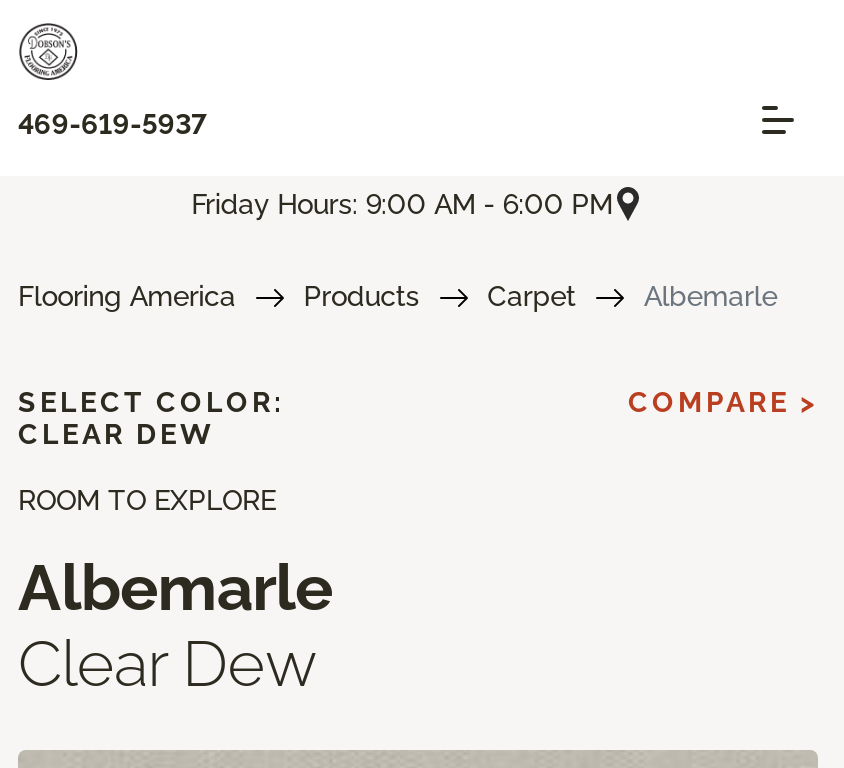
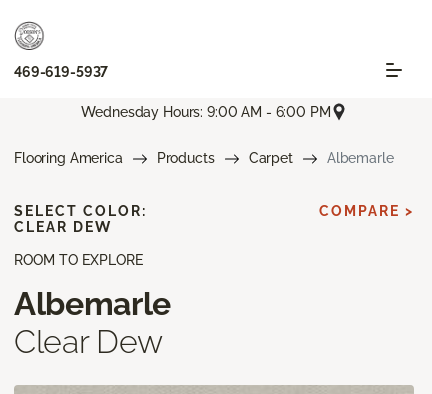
[191,187,613,219] Friday Hours: 9:00 AM - 6:00 PM -> [81,104,331,120] Wednesday Hours: 9:00 AM - 6:00 PM

